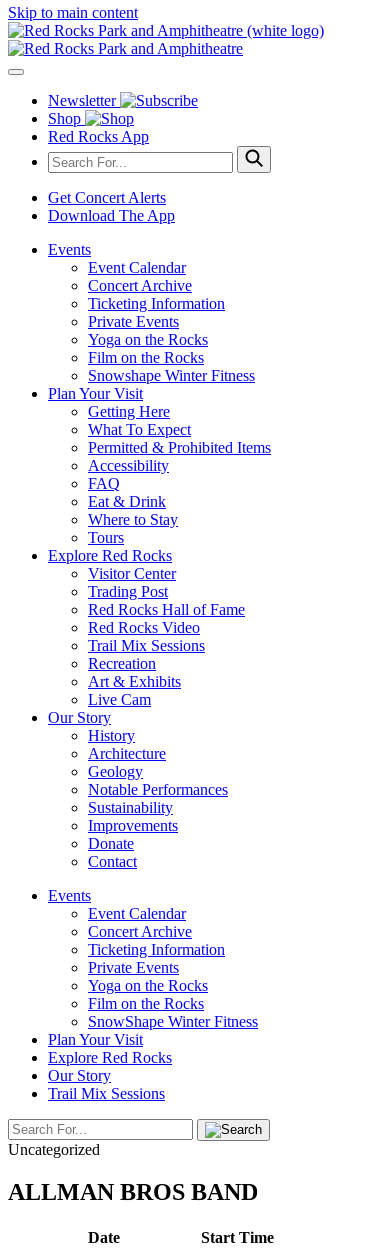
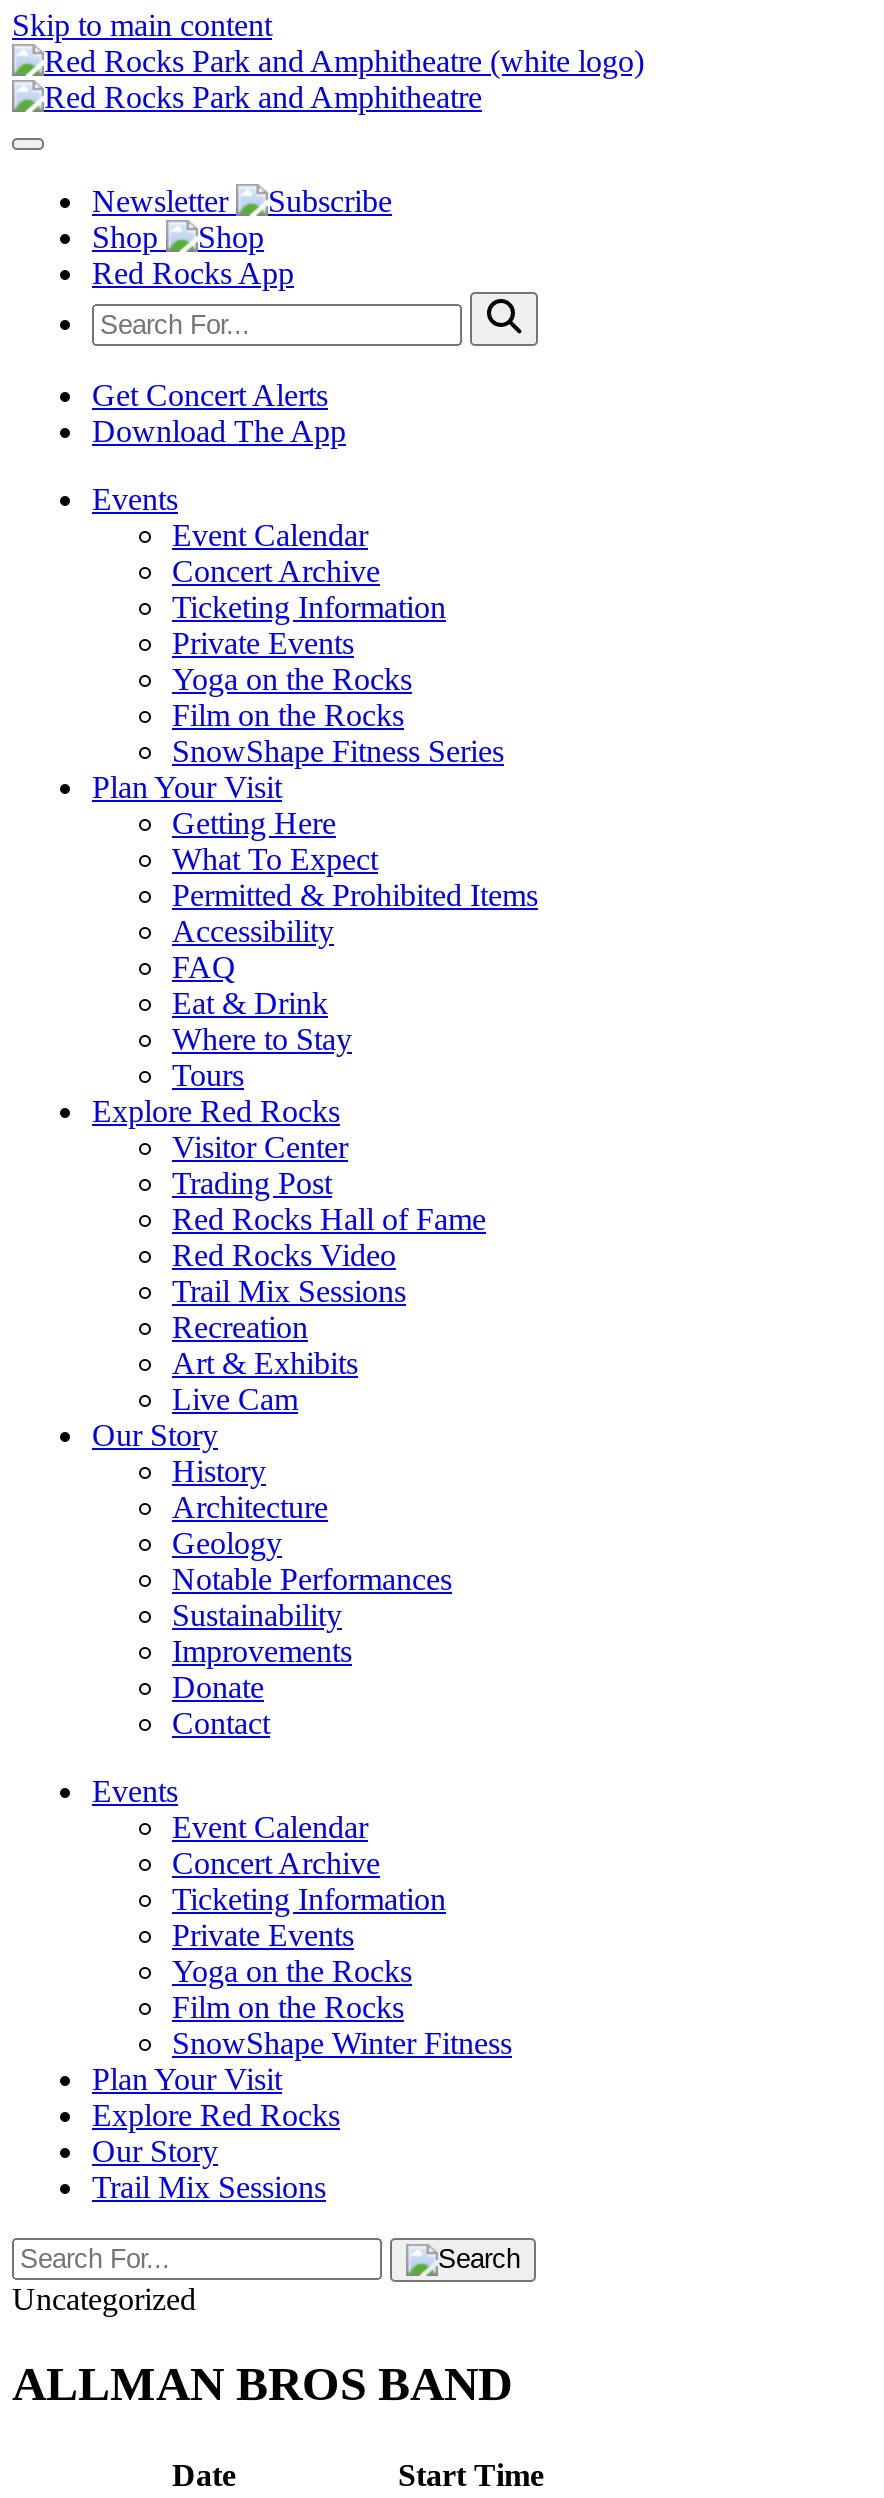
[88,367,255,384] Snowshape Winter Fitness -> [172,734,504,768] SnowShape Fitness Series

